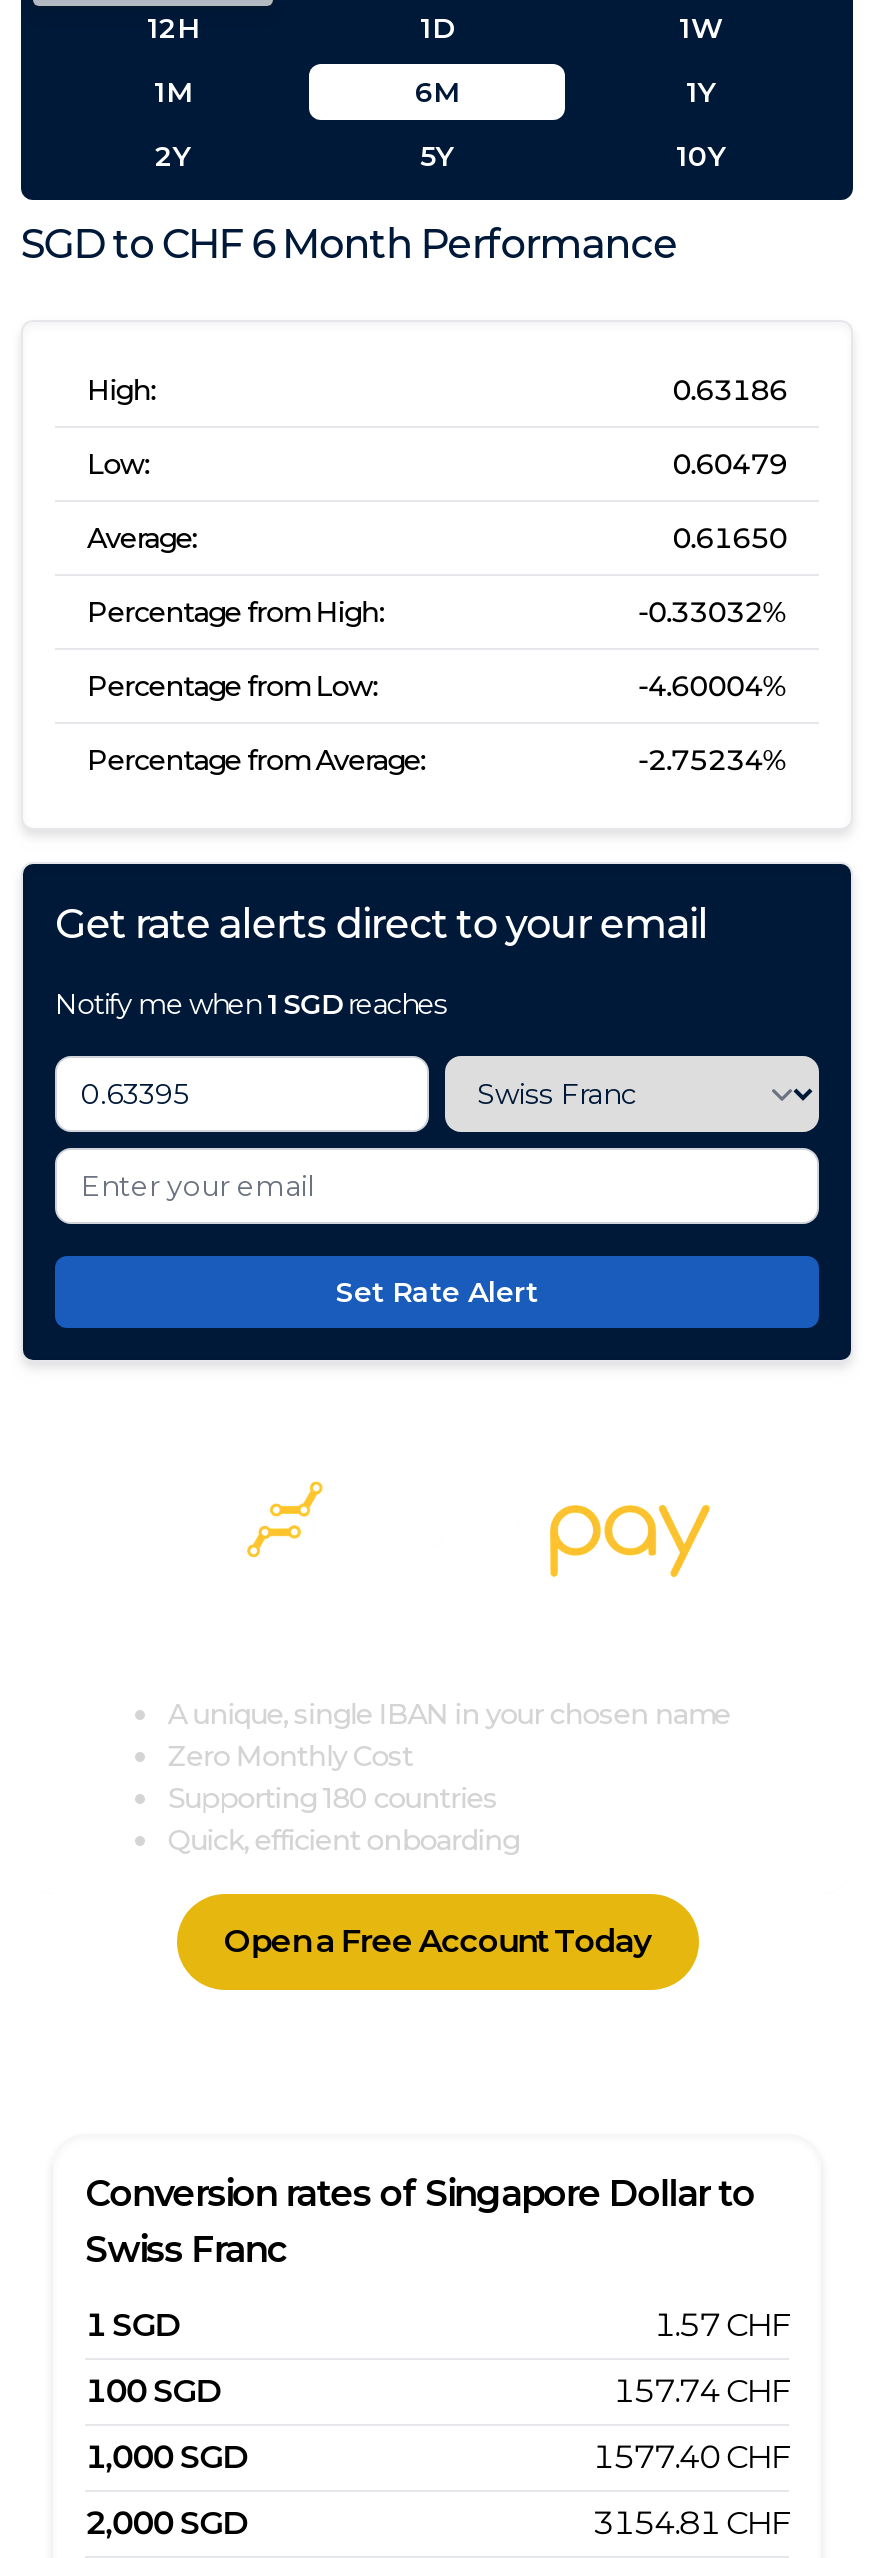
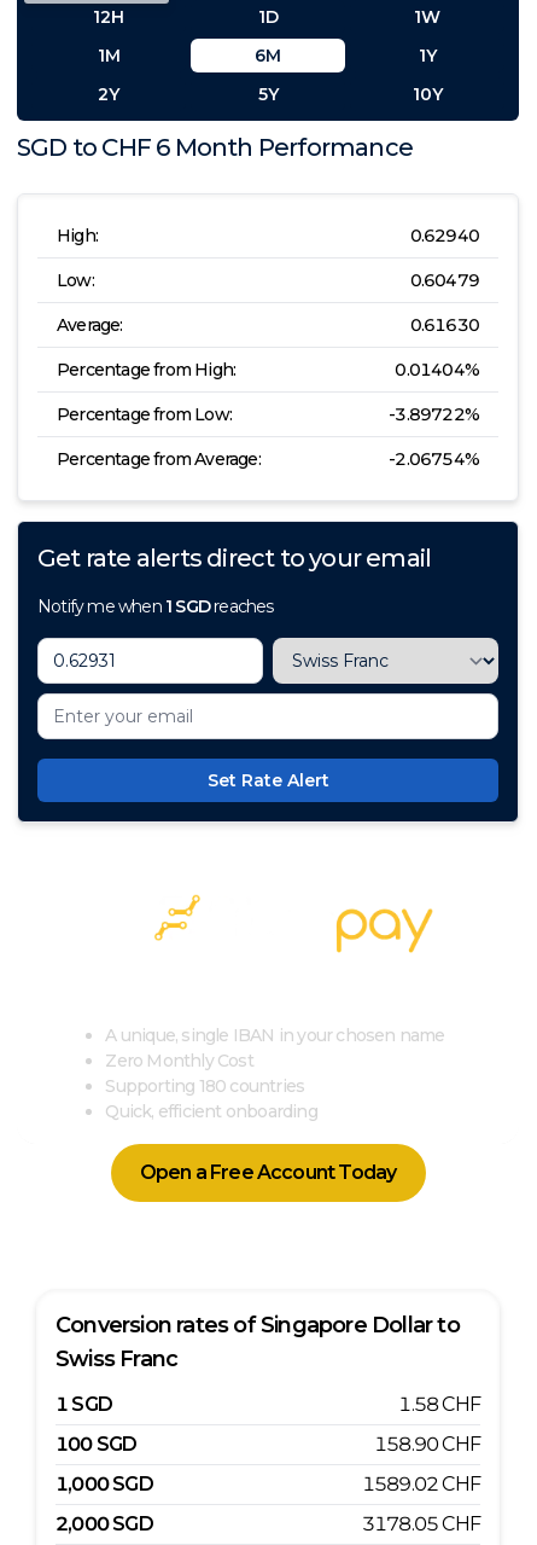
[672,372,787,408] 0.63186 -> [410,225,479,246] 0.62940
[672,520,787,556] 0.61650 -> [410,314,479,336] 0.61630
[637,594,787,630] -0.33032% -> [395,359,479,381] 0.01404%
[637,668,787,704] -4.60004% -> [389,403,479,425] -3.89722%
[637,742,787,778] -2.75234% -> [389,448,479,470] -2.06754%
[654,2306,789,2344] 1.57 CHF -> [399,1393,480,1416] 1.58 CHF
[613,2372,789,2410] 157.74 CHF -> [374,1433,480,1456] 158.90 CHF
[593,2438,789,2476] 1577.40 CHF -> [362,1473,480,1495] 1589.02 CHF
[593,2504,789,2542] 3154.81 CHF -> [362,1512,480,1535] 3178.05 CHF

